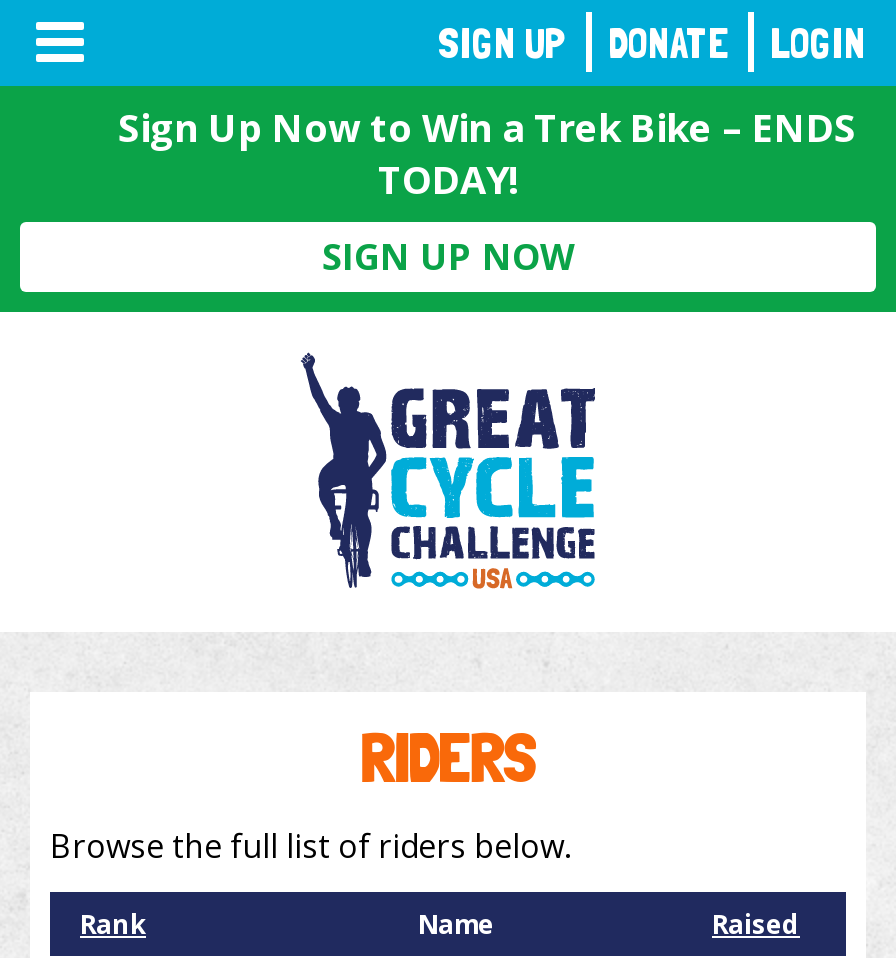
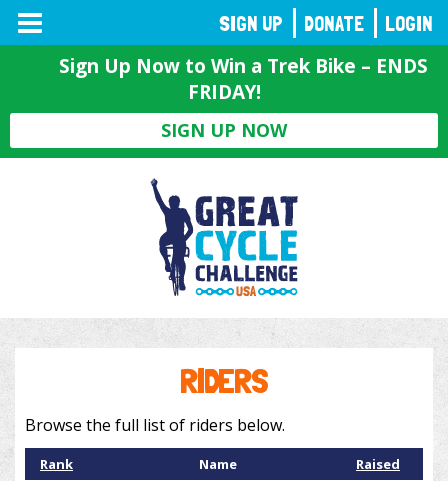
[378,153,518,205] TODAY! -> [187,79,260,105] FRIDAY!

